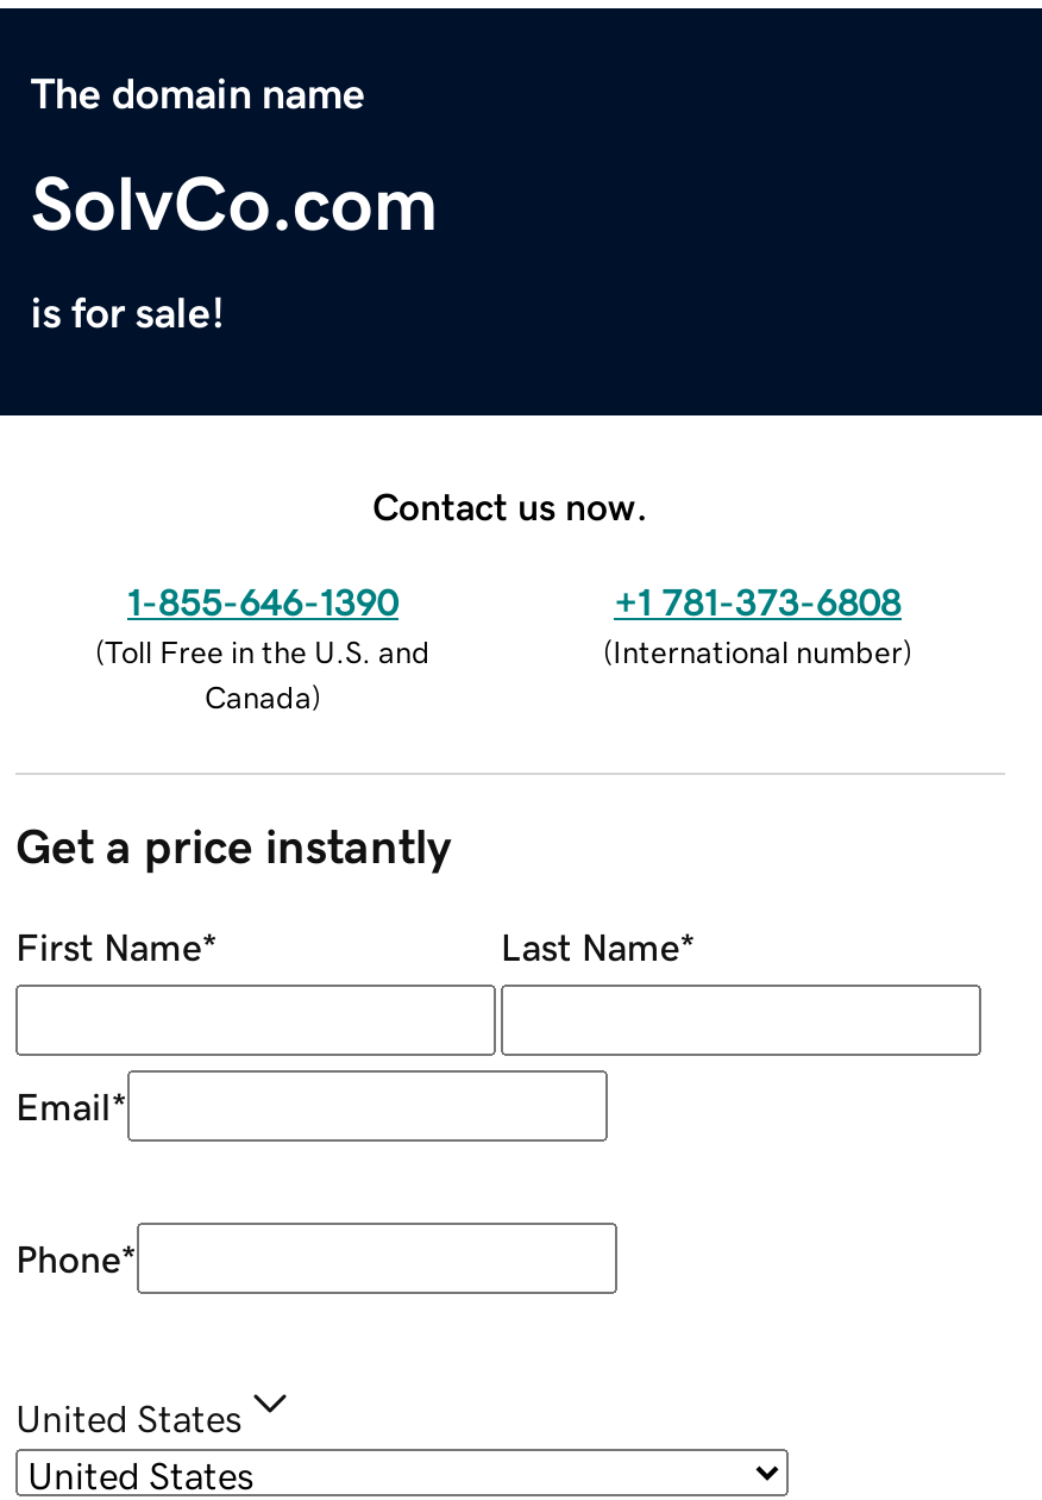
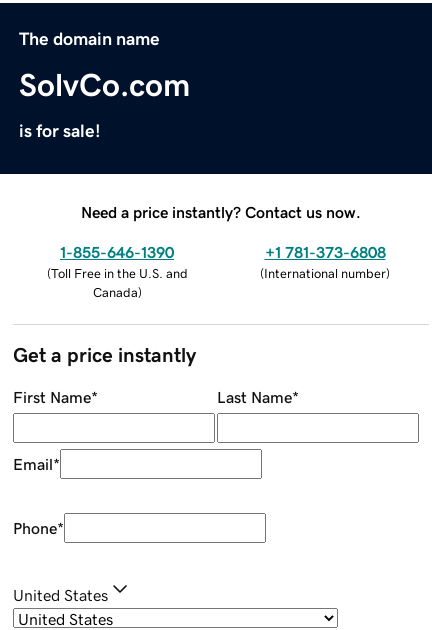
[372,486,648,524] Contact us now. -> [81,204,361,220] Need a price instantly? Contact us now.

